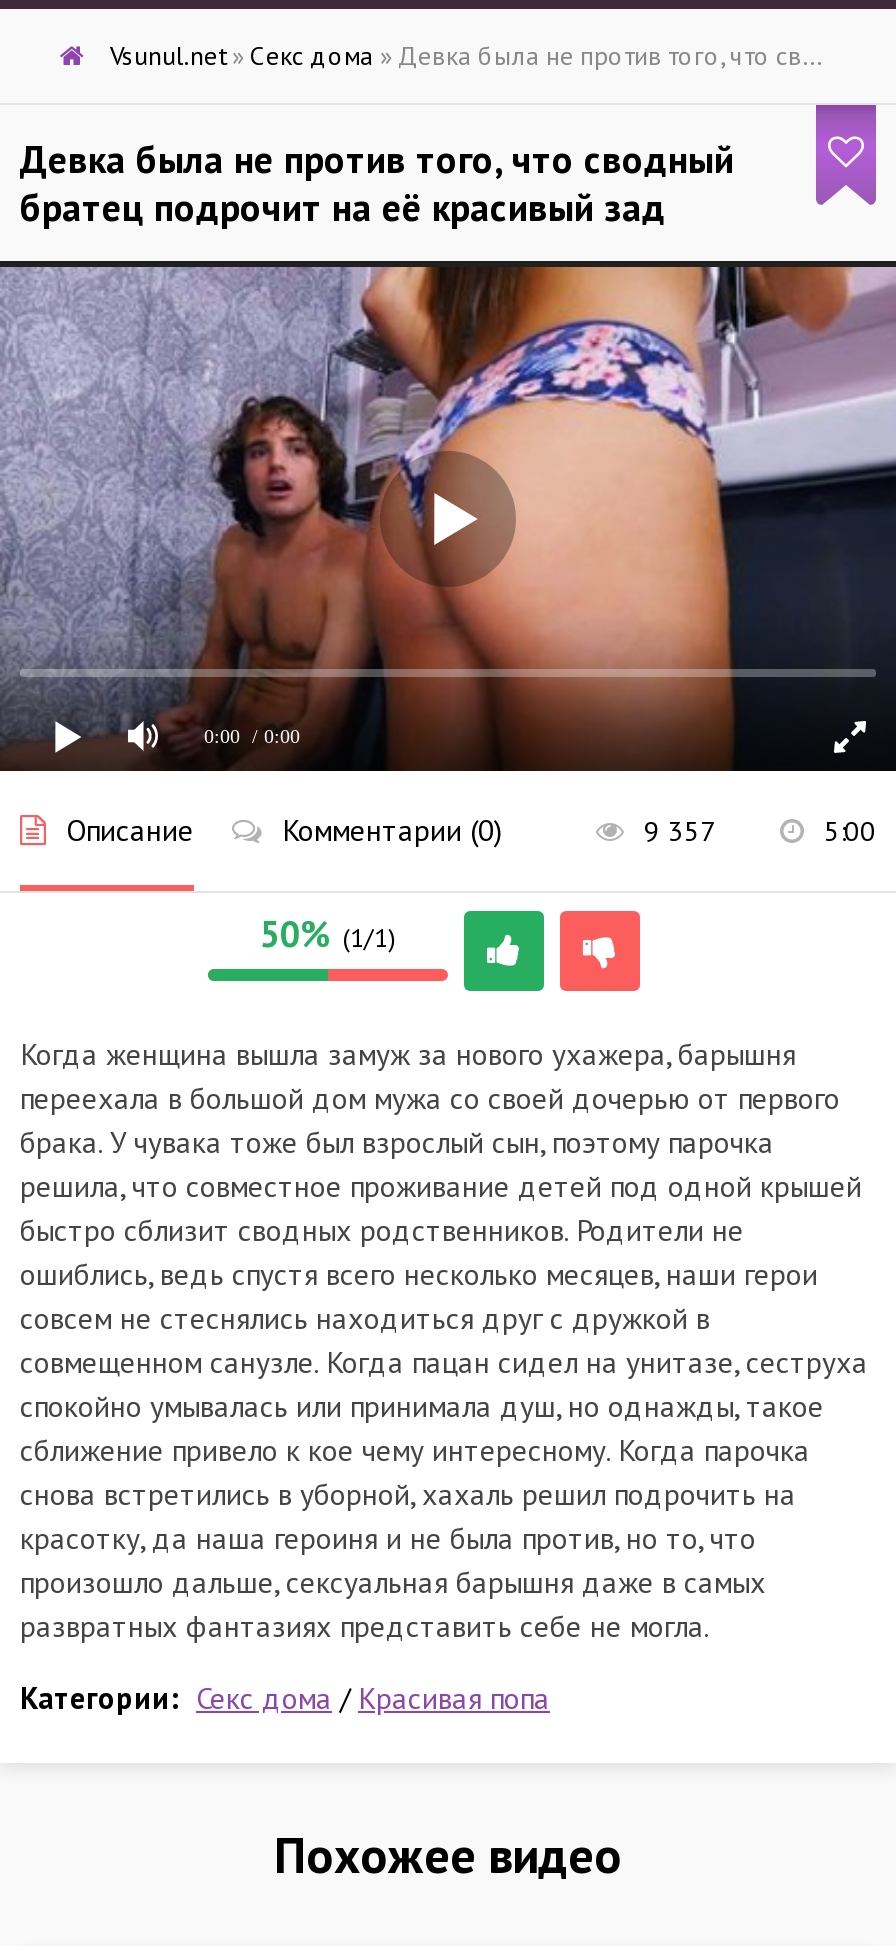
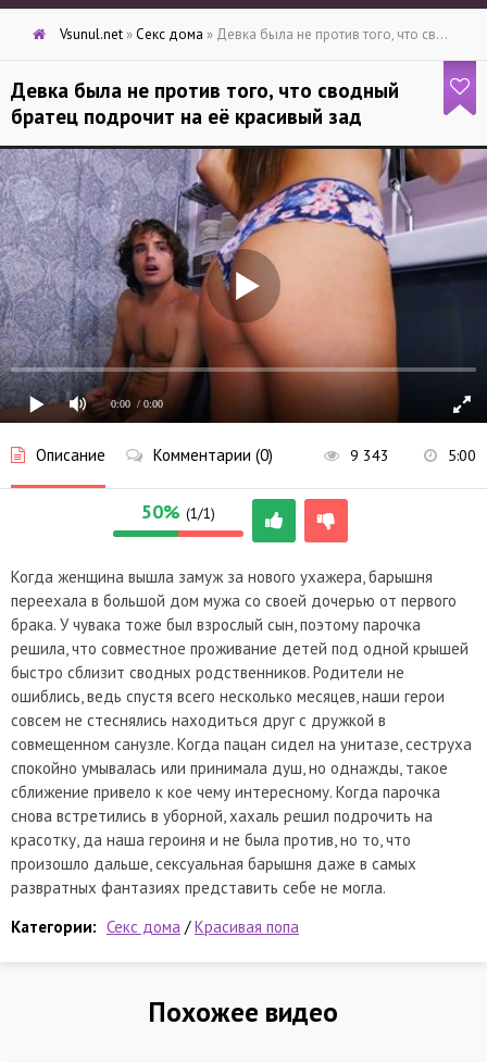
[644,812,716,848] 9 357 -> [350,445,389,465] 9 343

